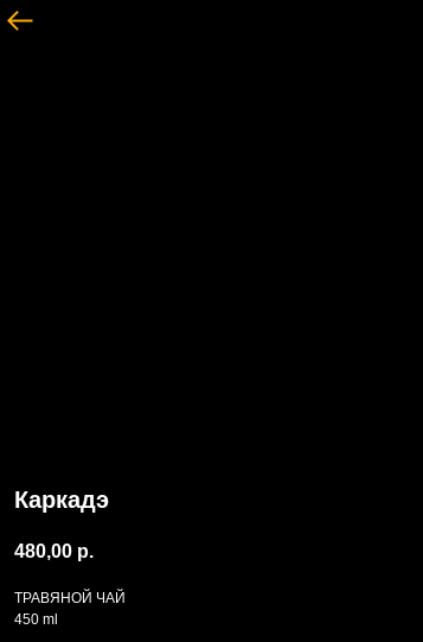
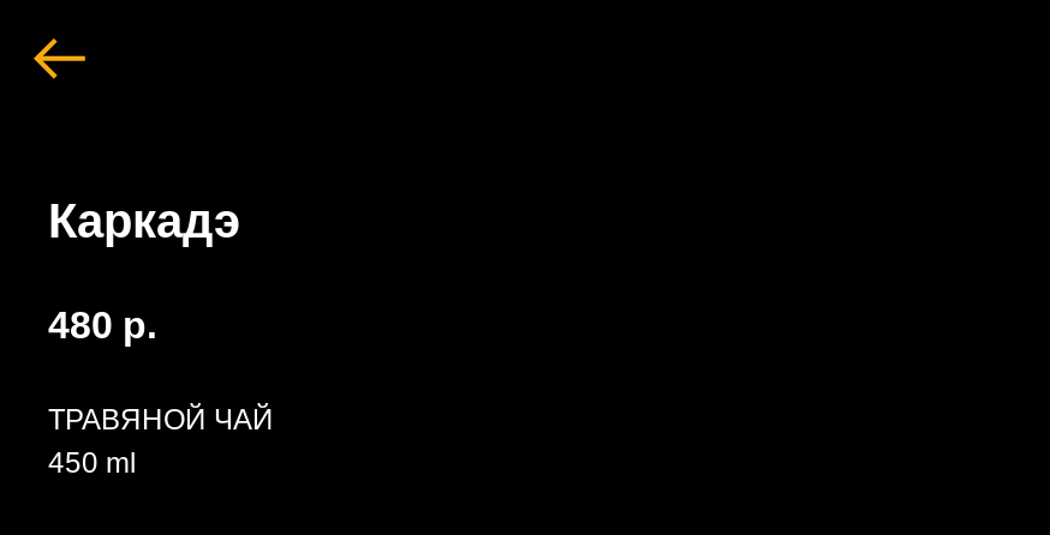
[14,541,94,562] 480,00 р. -> [48,305,156,346] 480 р.

